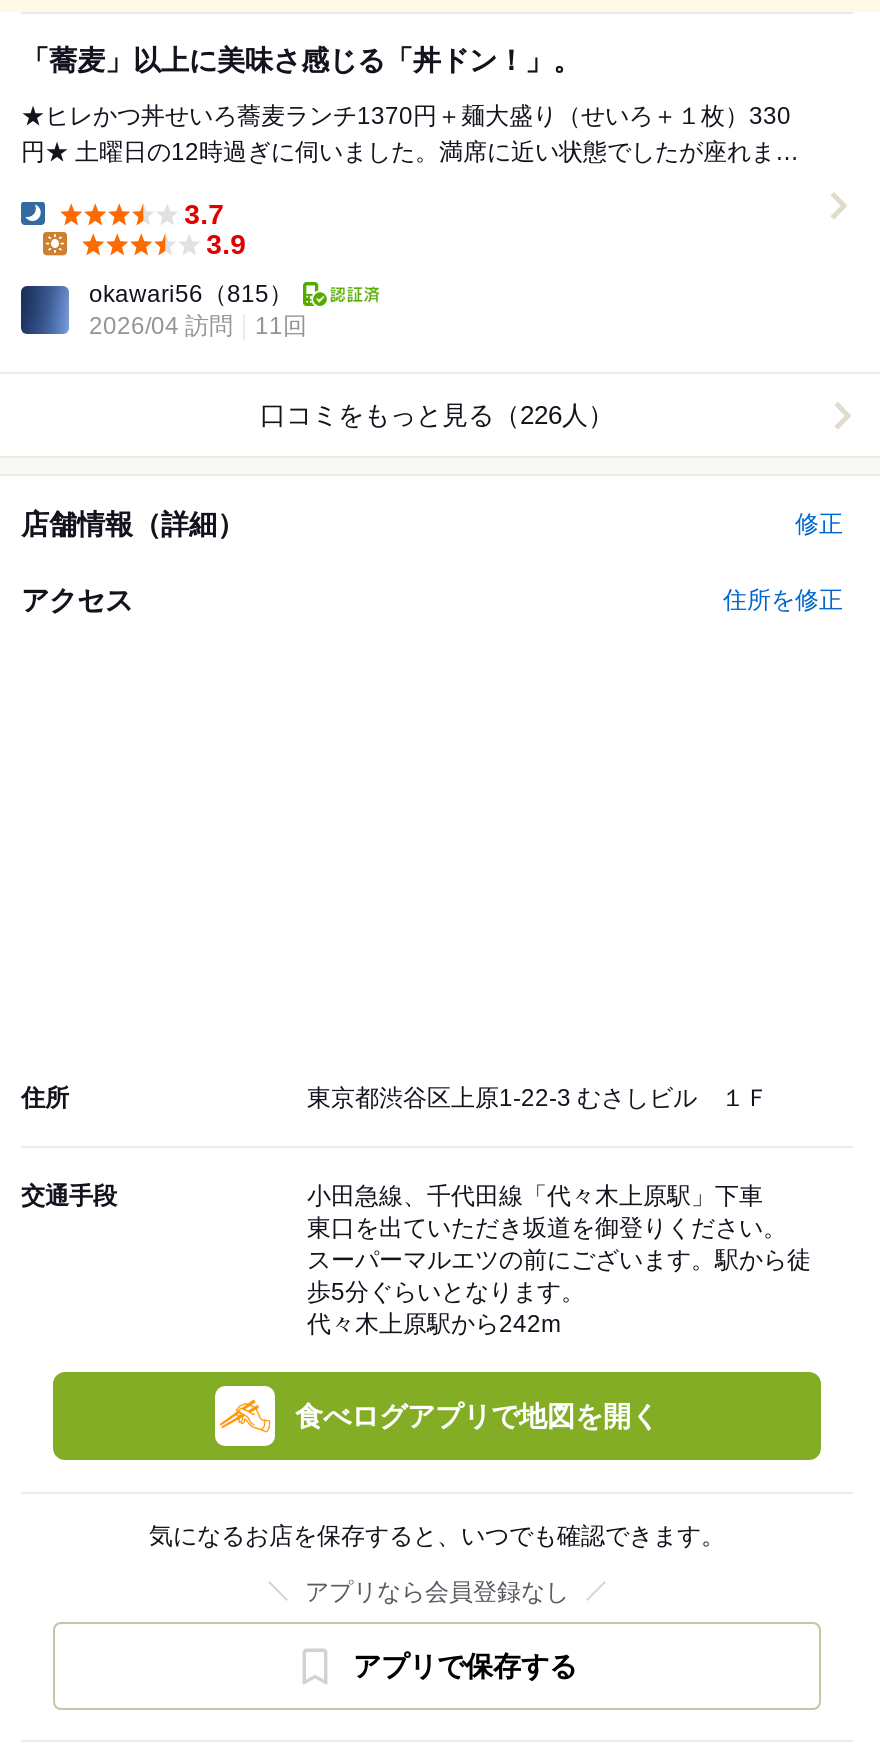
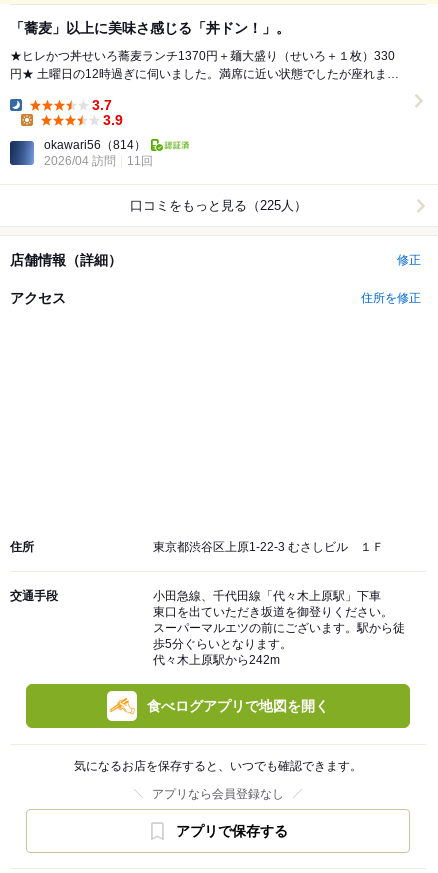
[89,280,293,308] okawari56（815） -> [44,138,146,152] okawari56（814）
[260,400,614,430] 口コミをもっと見る（226人） -> [129,198,306,213] 口コミをもっと見る（225人）

